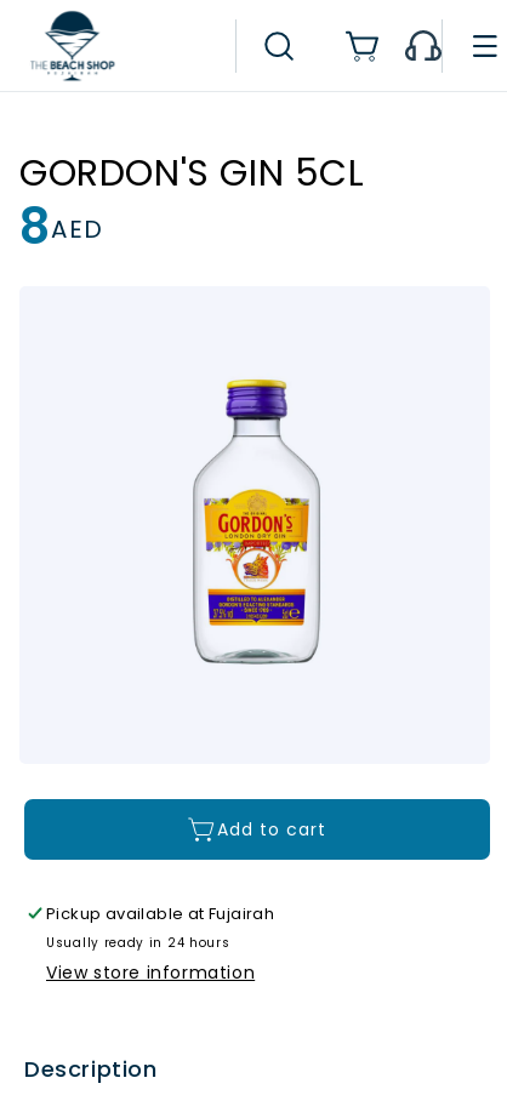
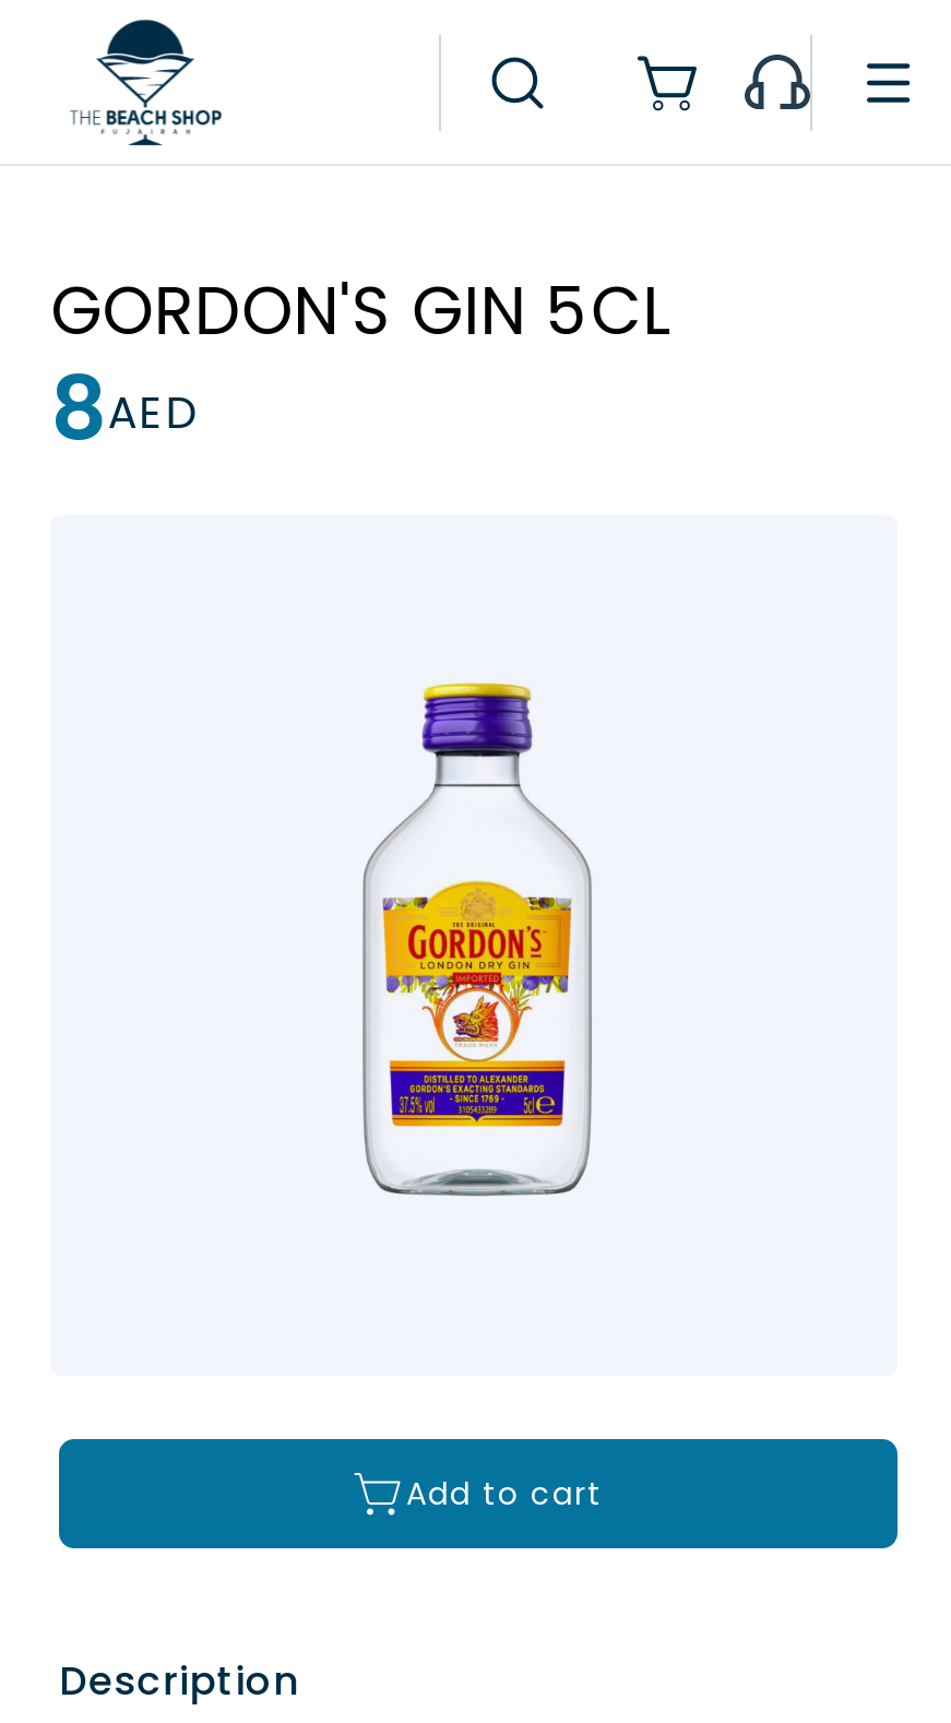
[46,902,274,985] Pickup available at Fujairah | Usually ready in 24 hours | View store information -> none

